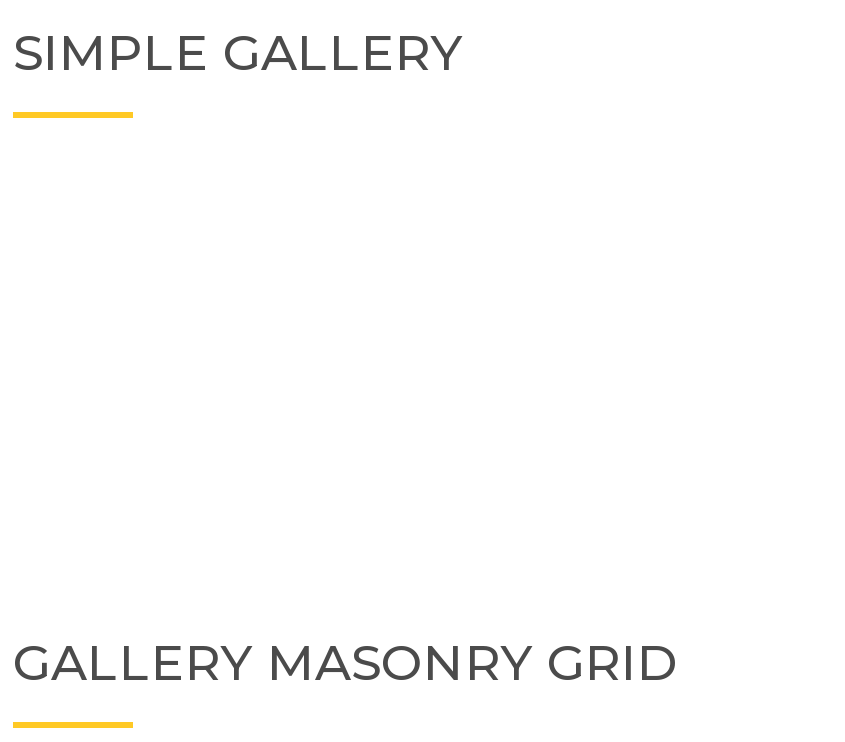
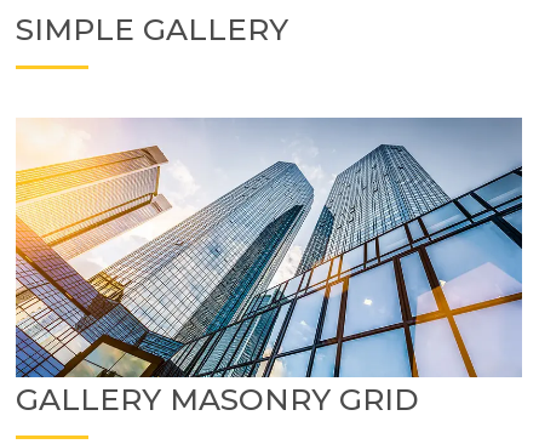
none -> [15,116,523,378] [image]

